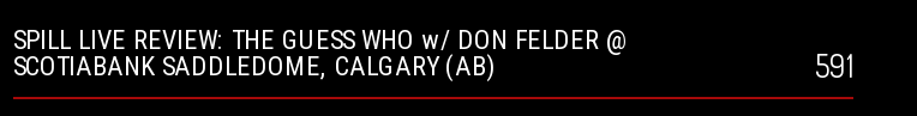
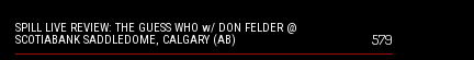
[815,46,853,84] 591 -> [372,30,393,48] 579

